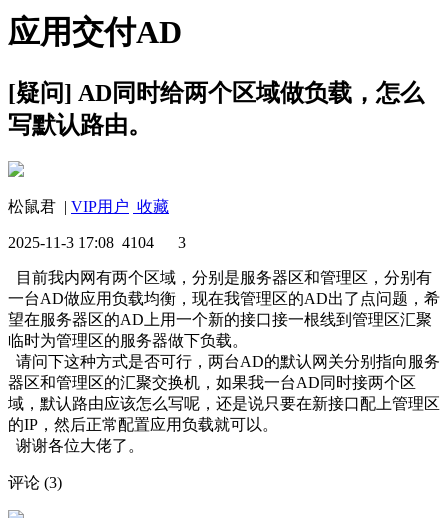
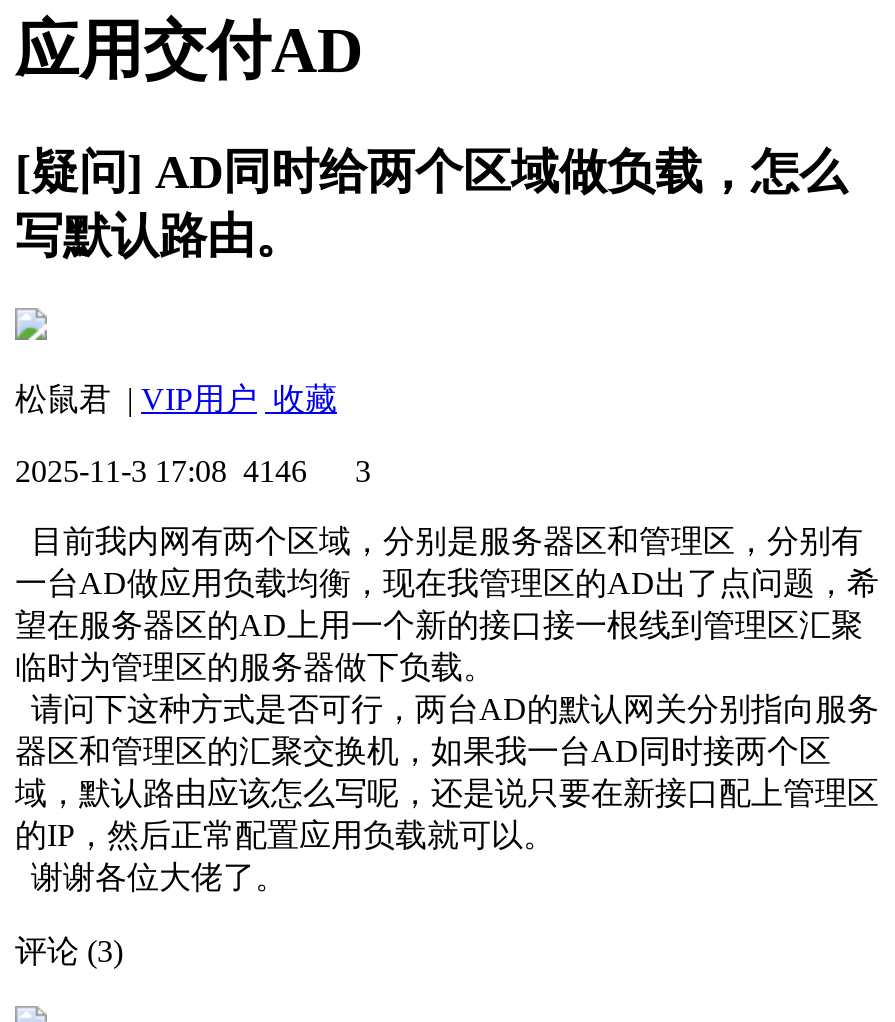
[8,234,186,251] 2025-11-3 17:08 4104 3 -> [15,454,371,488] 2025-11-3 17:08 4146 3

